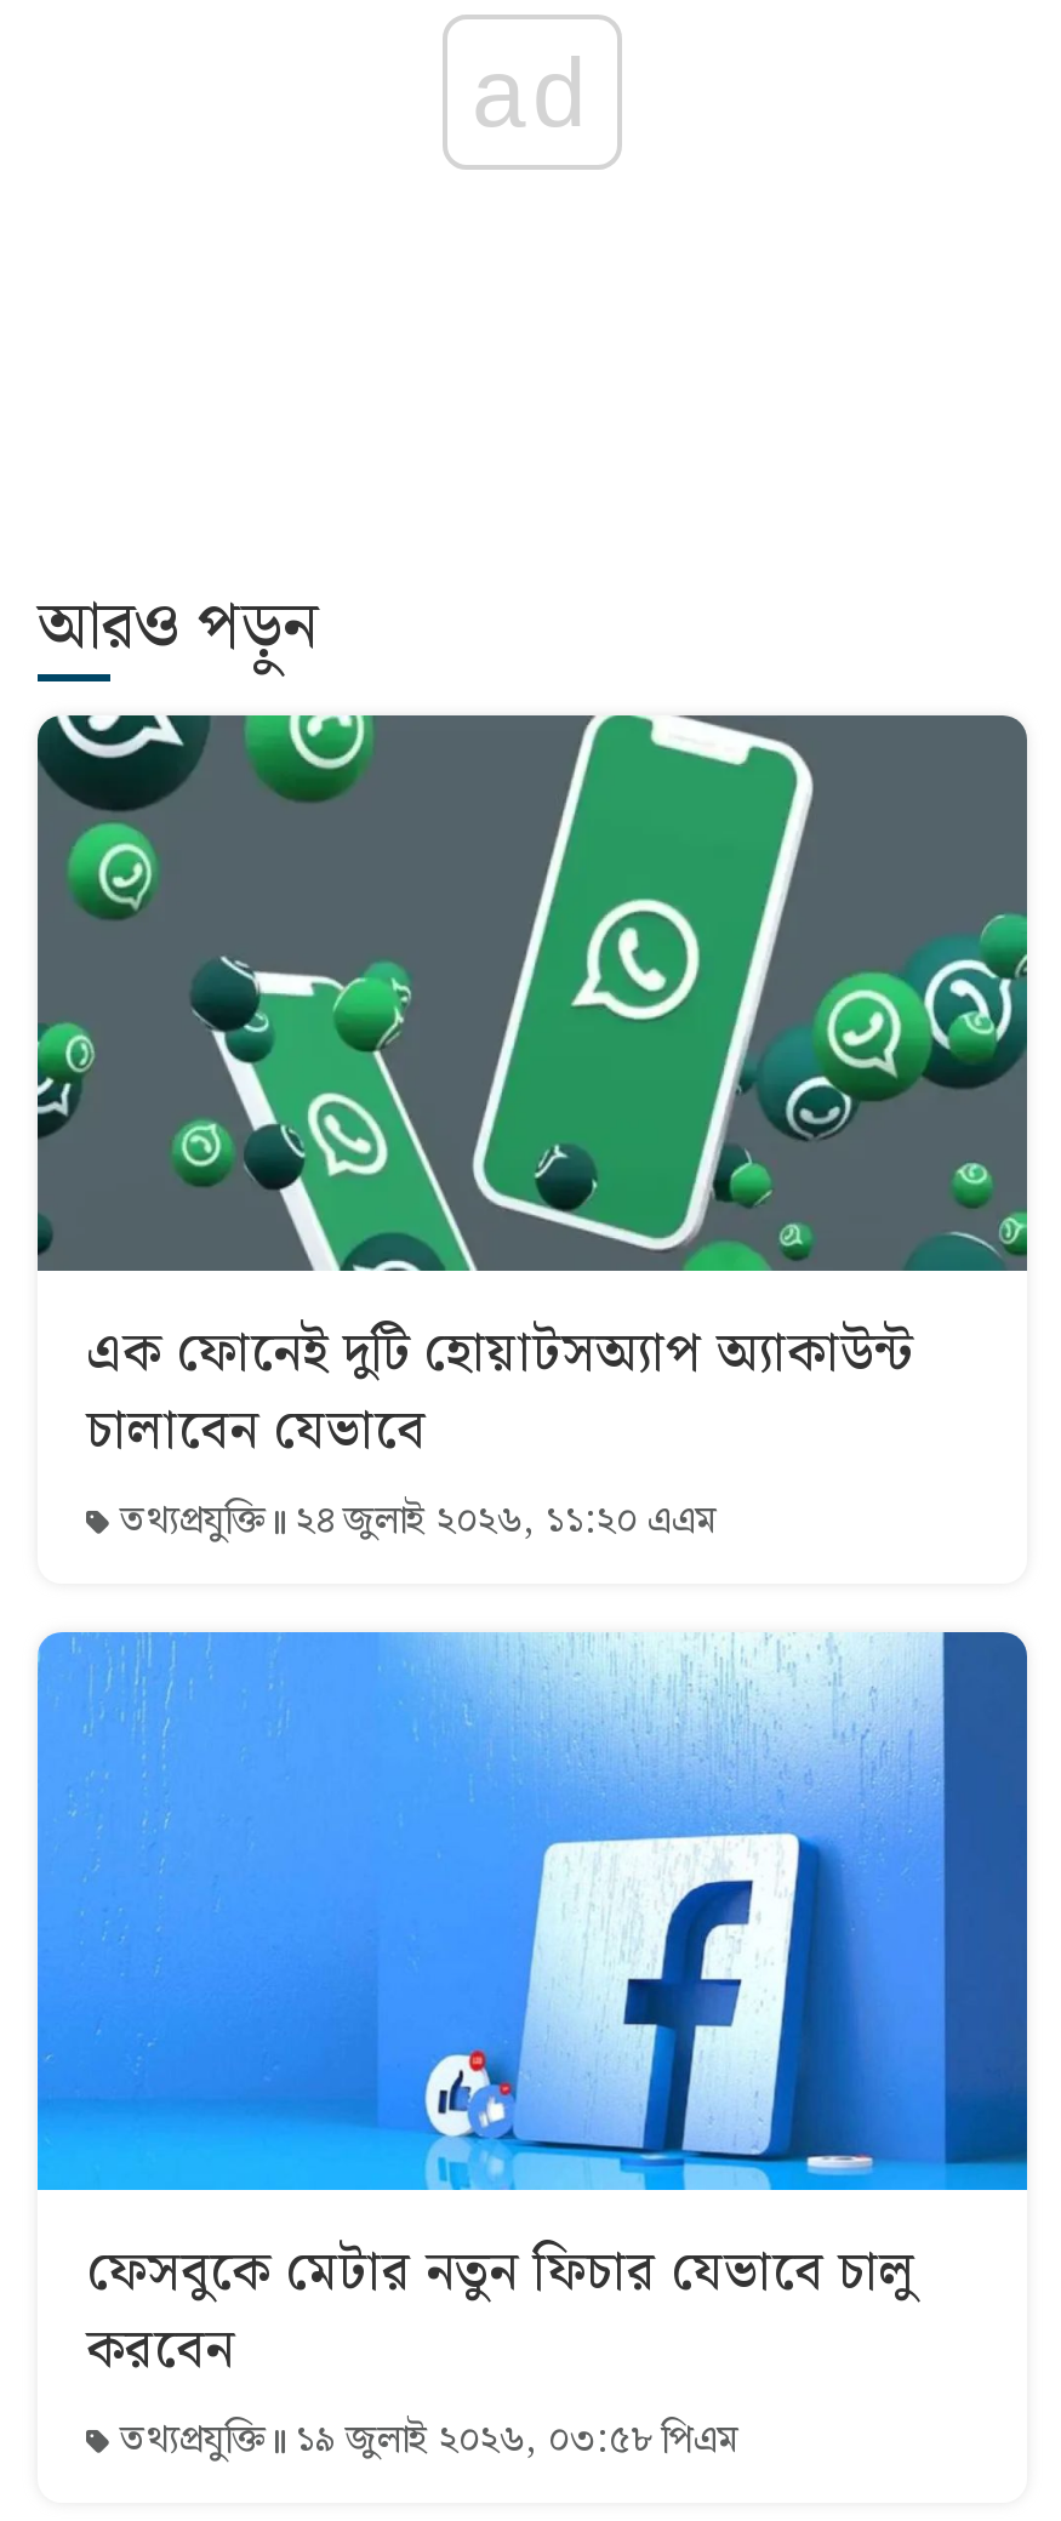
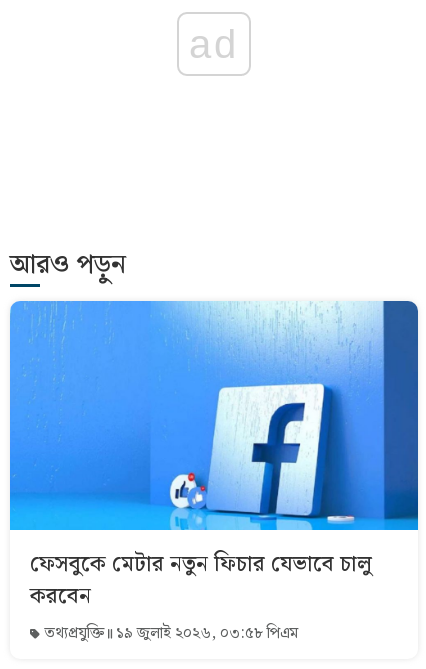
[35,713,1029,1553] [image] | এক ফোনেই দুটি হোয়াটসঅ্যাপ অ্যাকাউন্ট | চালাবেন যেভাবে | তথ্যপ্রযুক্তি ২৪ জুলাই ২০২৬, ১১:২০ এএম -> none

